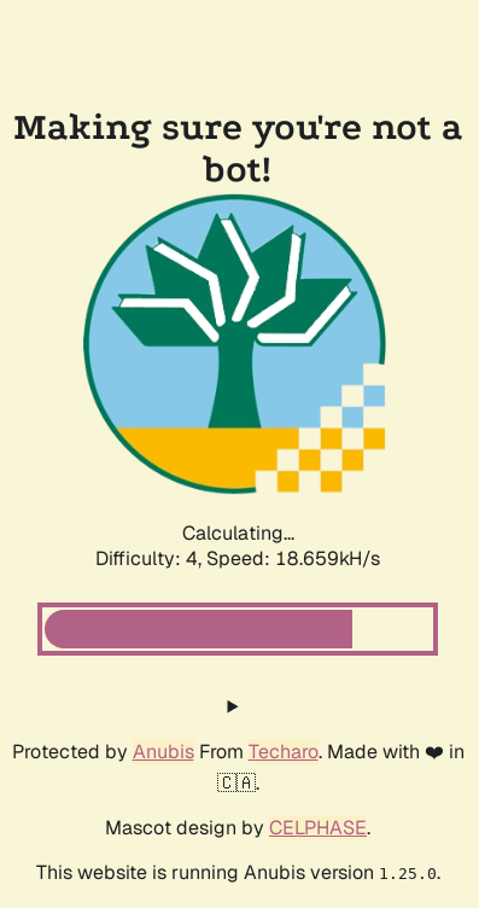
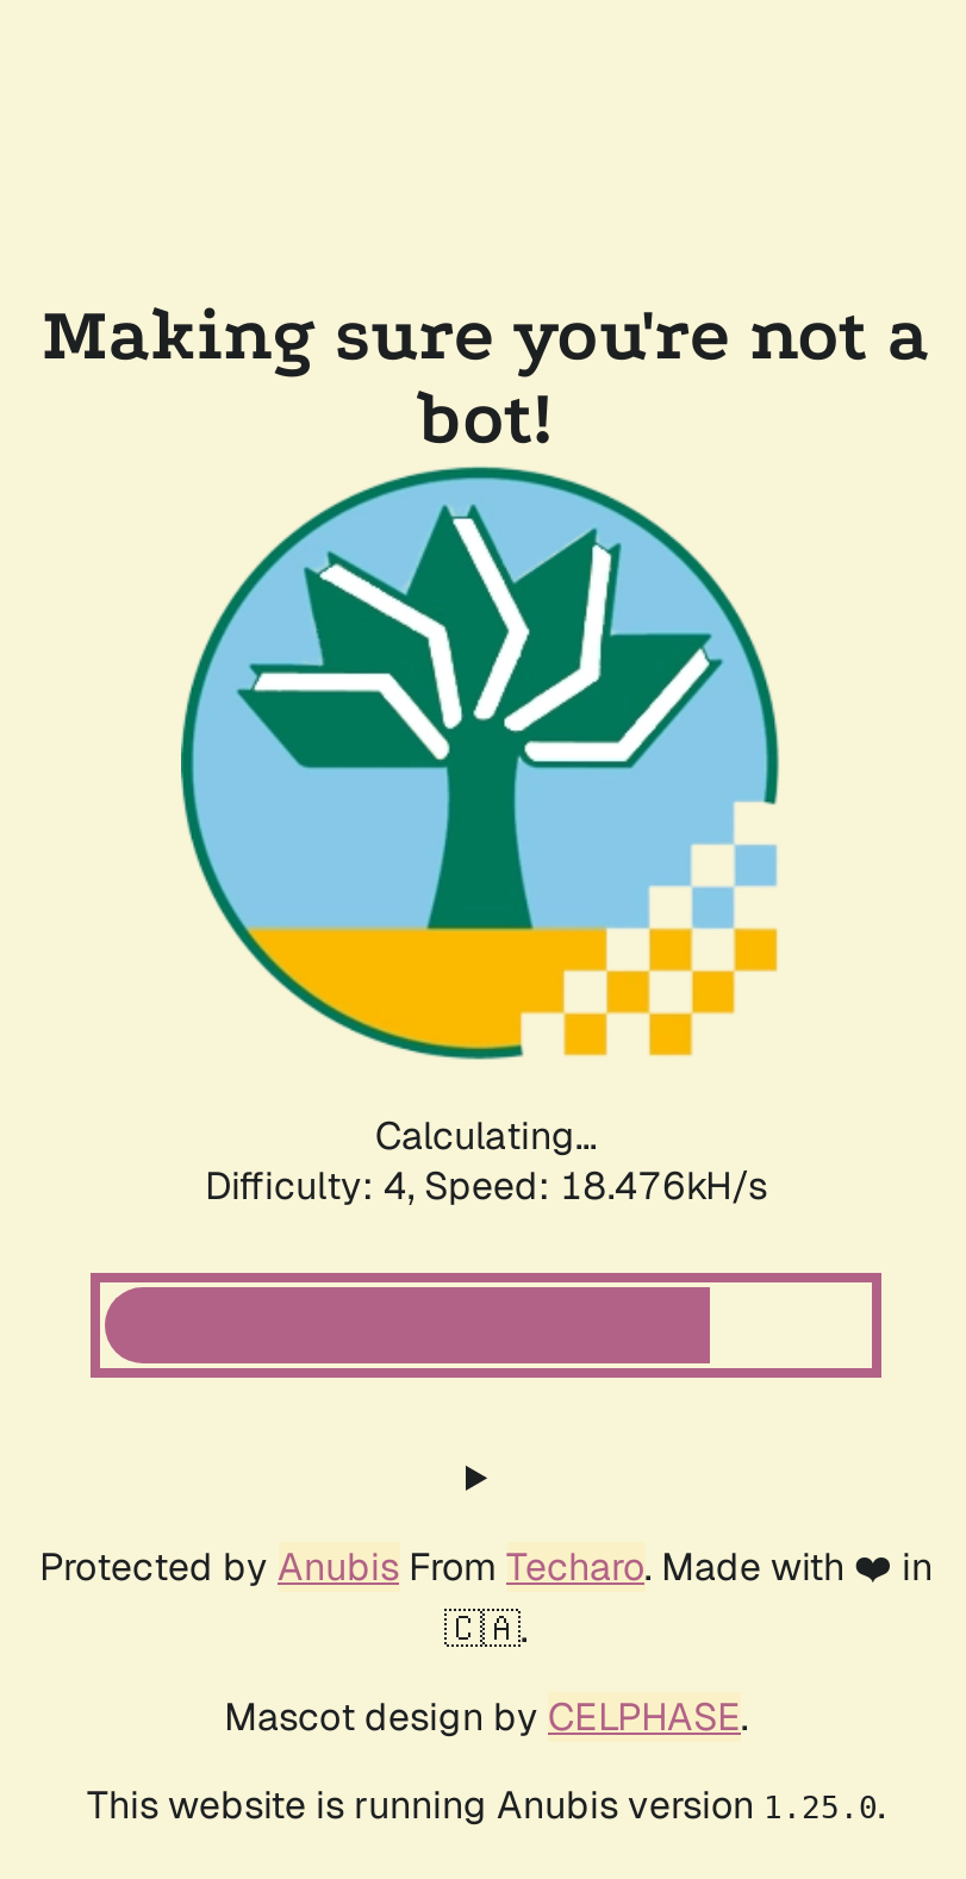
[95,546,380,572] Difficulty: 4, Speed: 18.659kH/s -> [205,1162,767,1212] Difficulty: 4, Speed: 18.476kH/s

